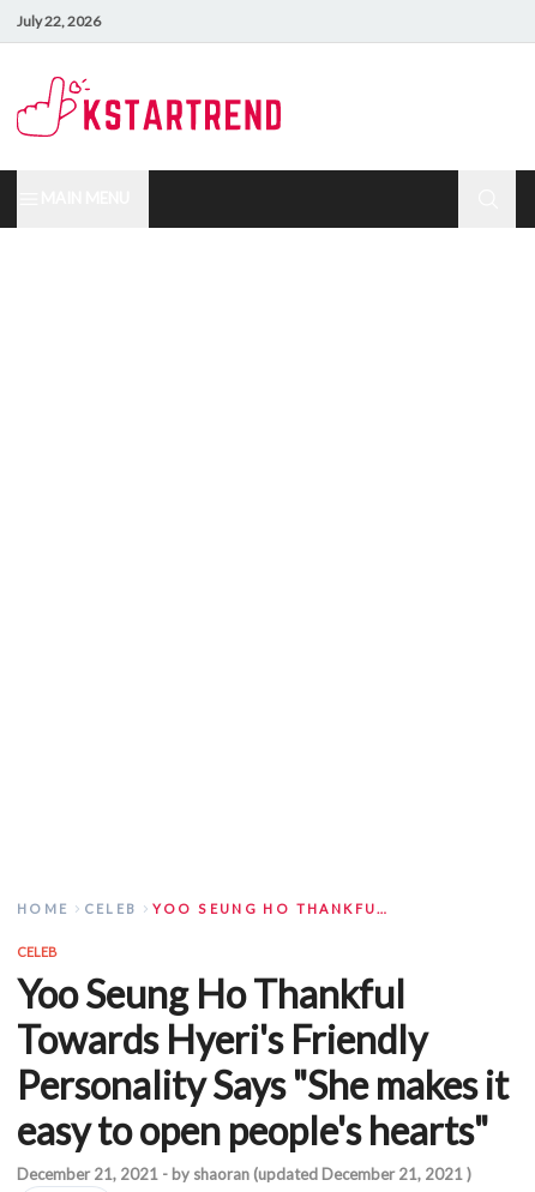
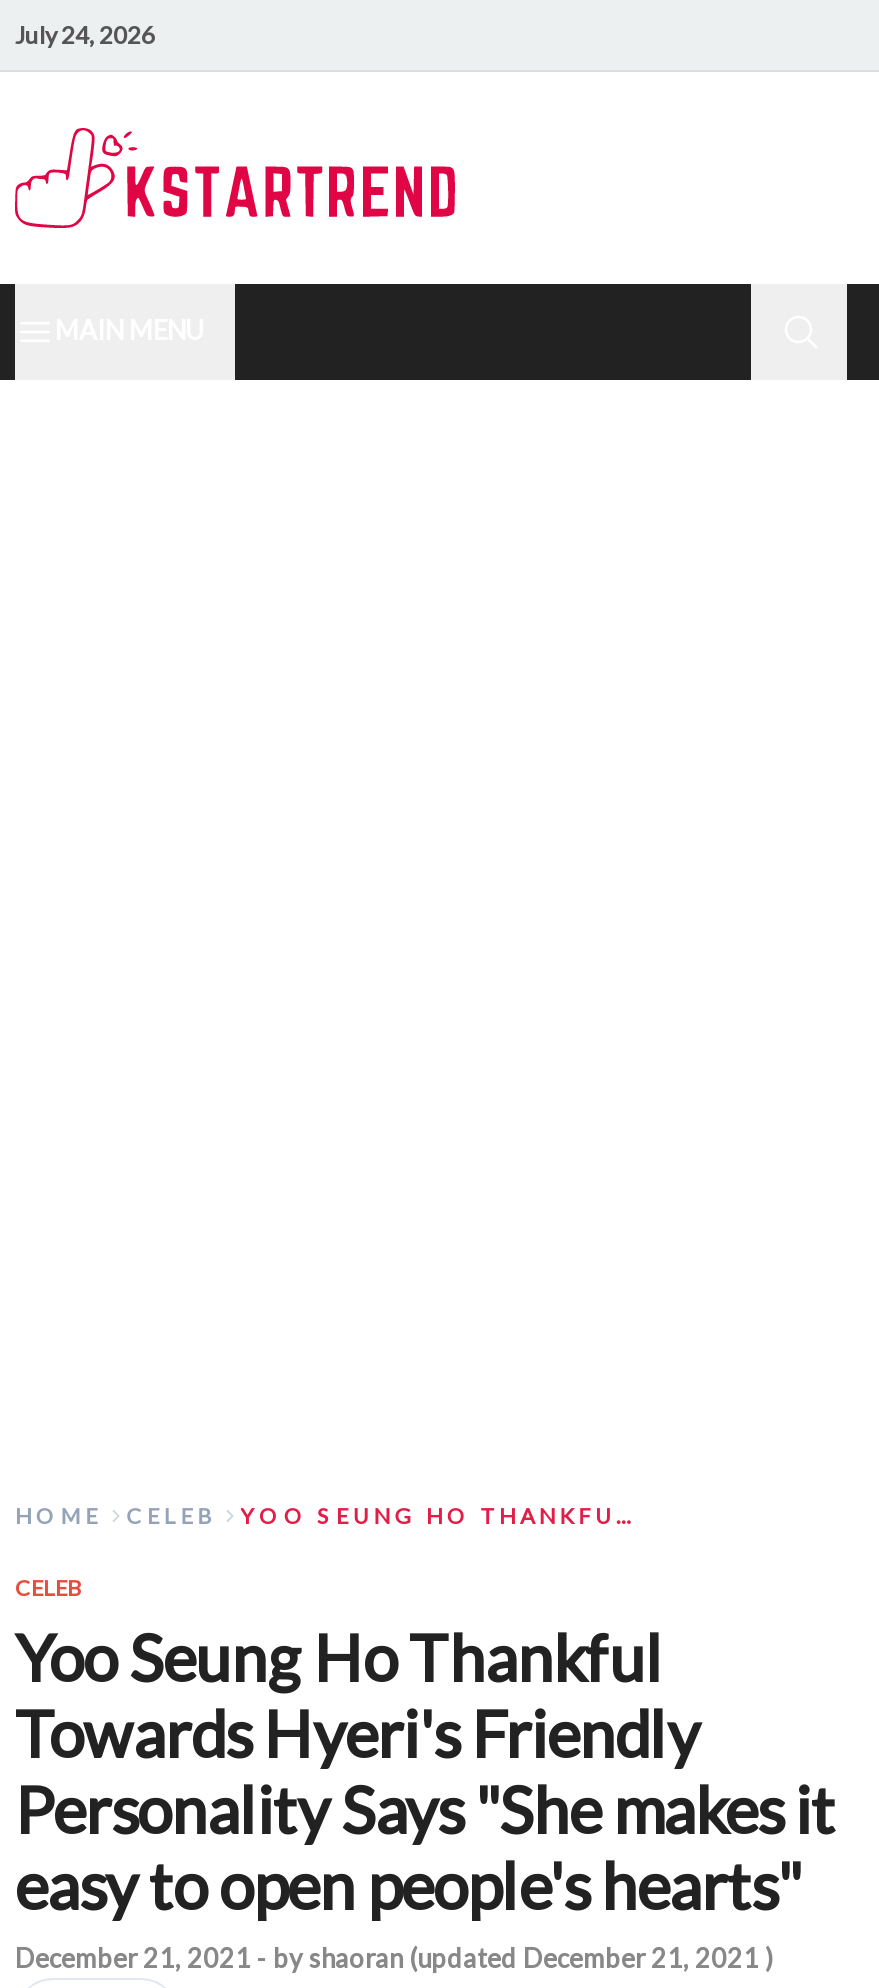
[17,11,101,29] July 22, 2026 -> [15,19,155,49] July 24, 2026

